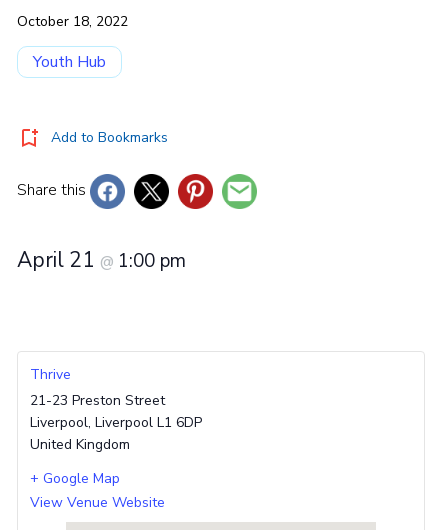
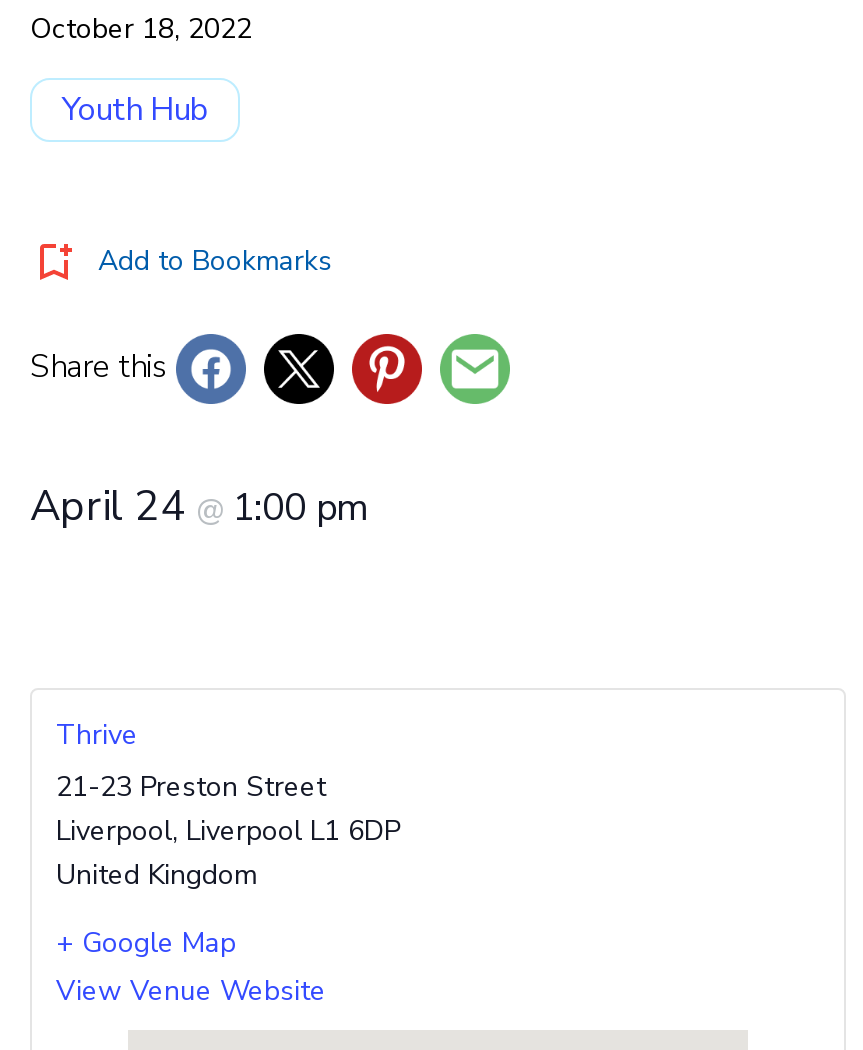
[17,245,186,273] April 21 @ 1:00 pm -> [30,477,368,533] April 24 @ 1:00 pm

